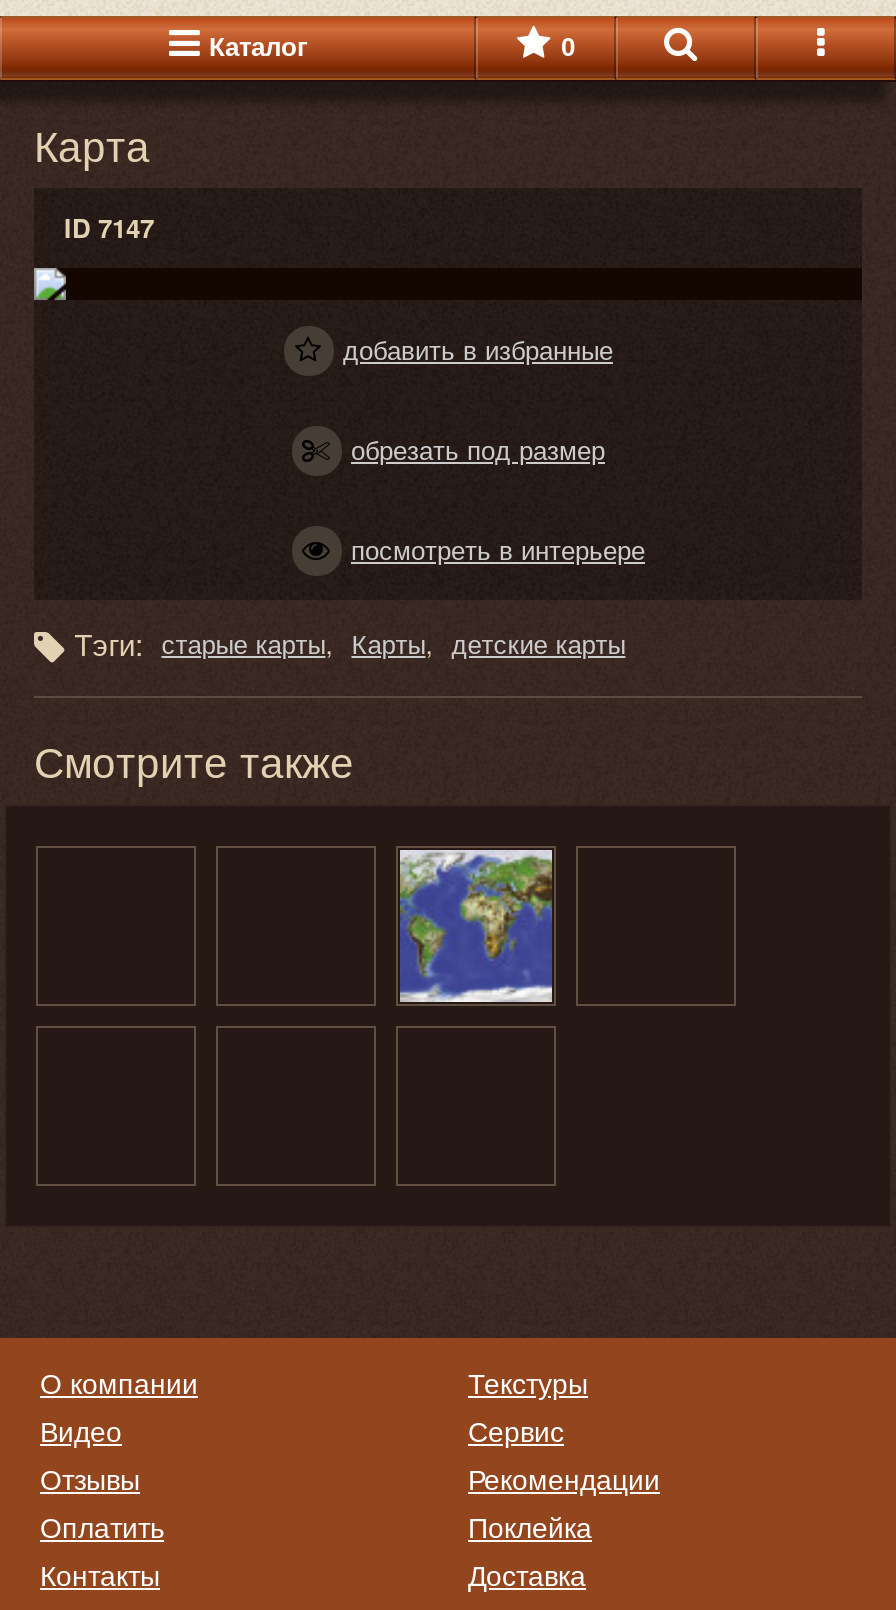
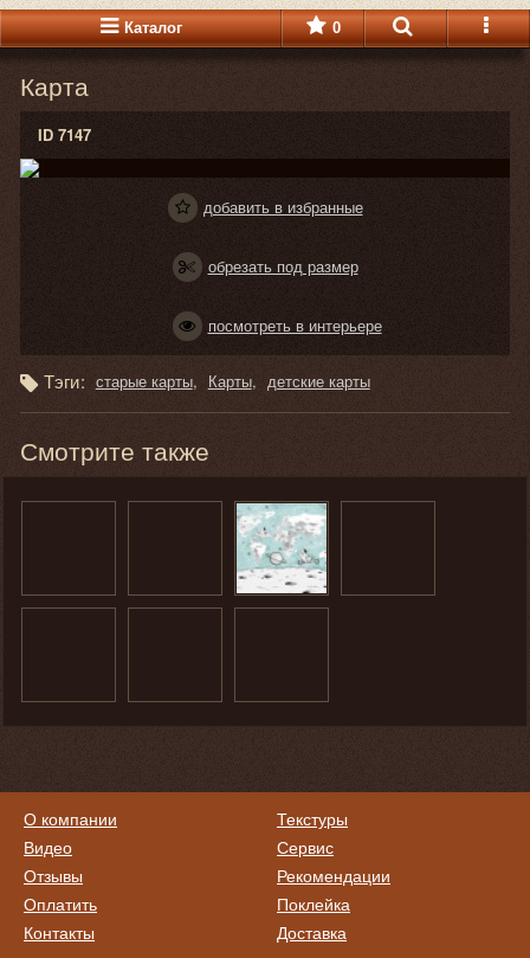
[398,850,552,1002] [image] -> [235,503,328,593] [image]

